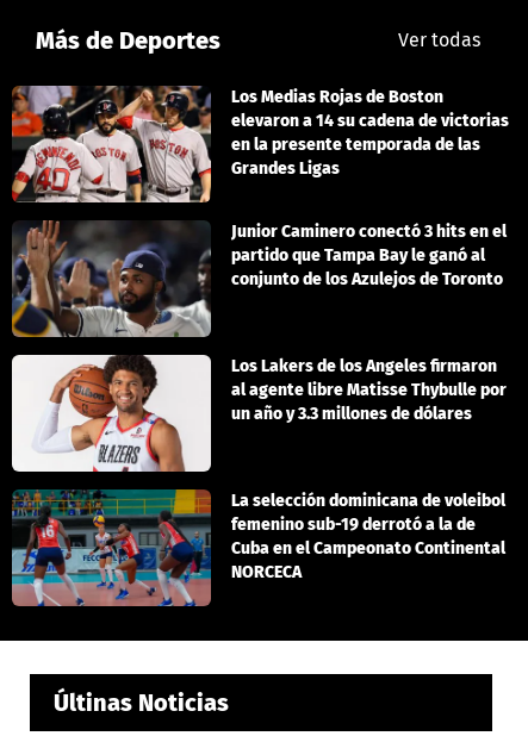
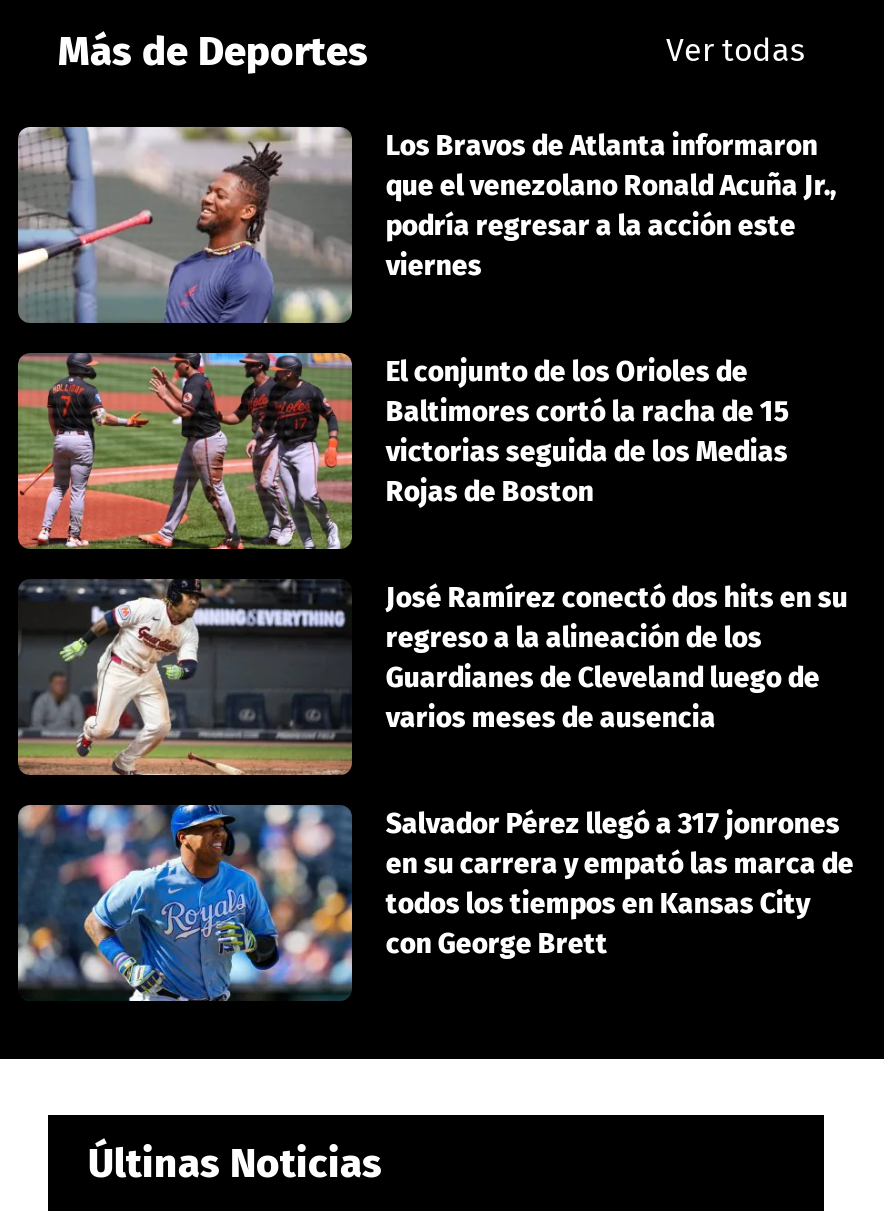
[11,85,509,204] [image] | Los Medias Rojas de Boston | elevaron a 14 su cadena de victorias | en la presente temporada de las | Grandes Ligas -> [16,125,836,325] [image] | Los Bravos de Atlanta informaron | que el venezolano Ronald Acuña Jr., | podría regresar a la acción este | viernes
[12,220,506,337] [image] | Junior Caminero conectó 3 hits en el | partido que Tampa Bay le ganó al | conjunto de los Azulejos de Toronto -> [16,351,790,549] [image] | El conjunto de los Orioles de | Baltimores cortó la racha de 15 | victorias seguida de los Medias | Rojas de Boston
[11,354,506,473] [image] | Los Lakers de los Angeles firmaron | al agente libre Matisse Thybulle por | un año y 3.3 millones de dólares -> [16,579,848,777] [image] | José Ramírez conectó dos hits en su | regreso a la alineación de los | Guardianes de Cleveland luego de | varios meses de ausencia
[11,488,505,607] [image] | La selección dominicana de voleibol | femenino sub-19 derrotó a la de | Cuba en el Campeonato Continental | NORCECA -> [16,803,854,1003] [image] | Salvador Pérez llegó a 317 jonrones | en su carrera y empató las marca de | todos los tiempos en Kansas City | con George Brett

